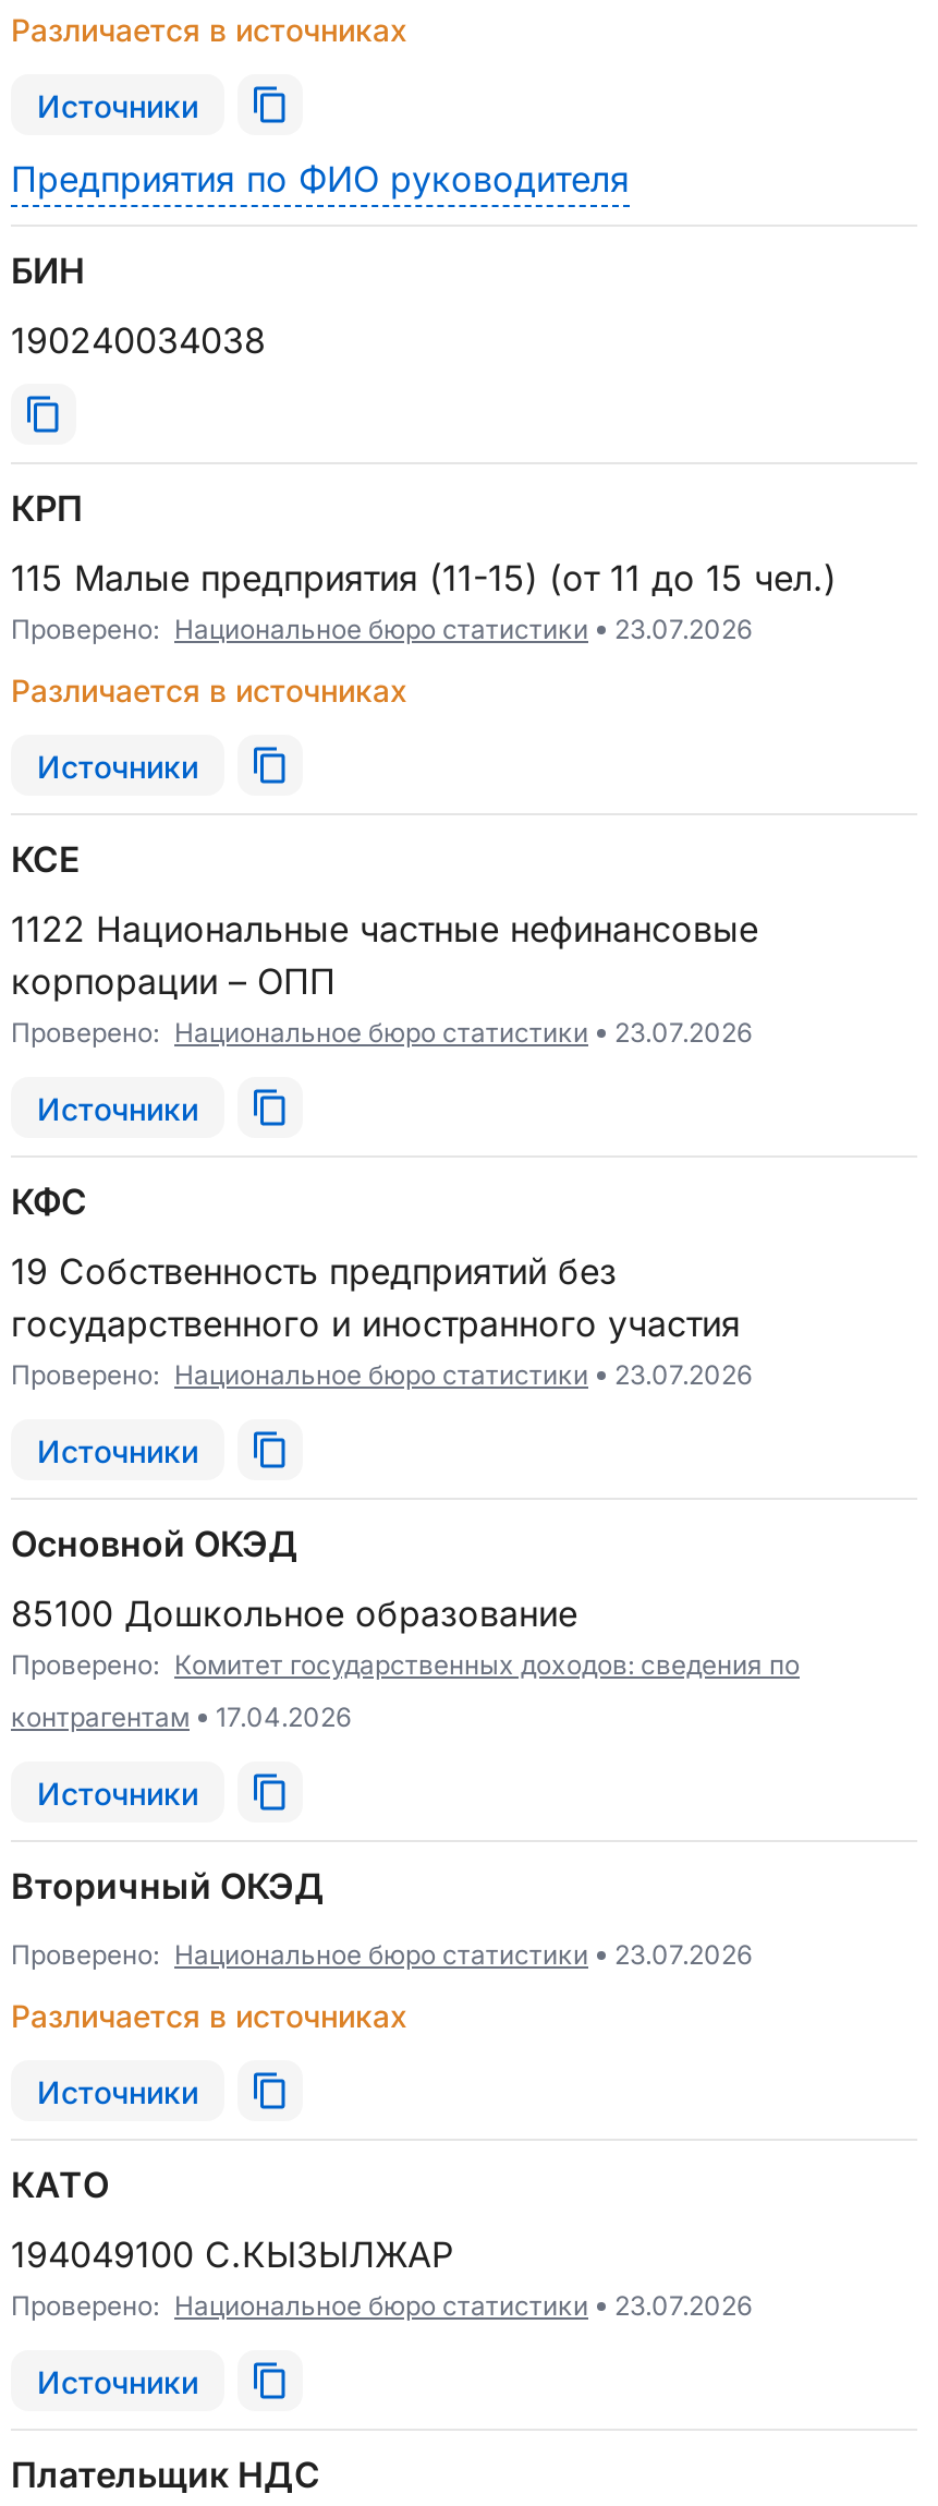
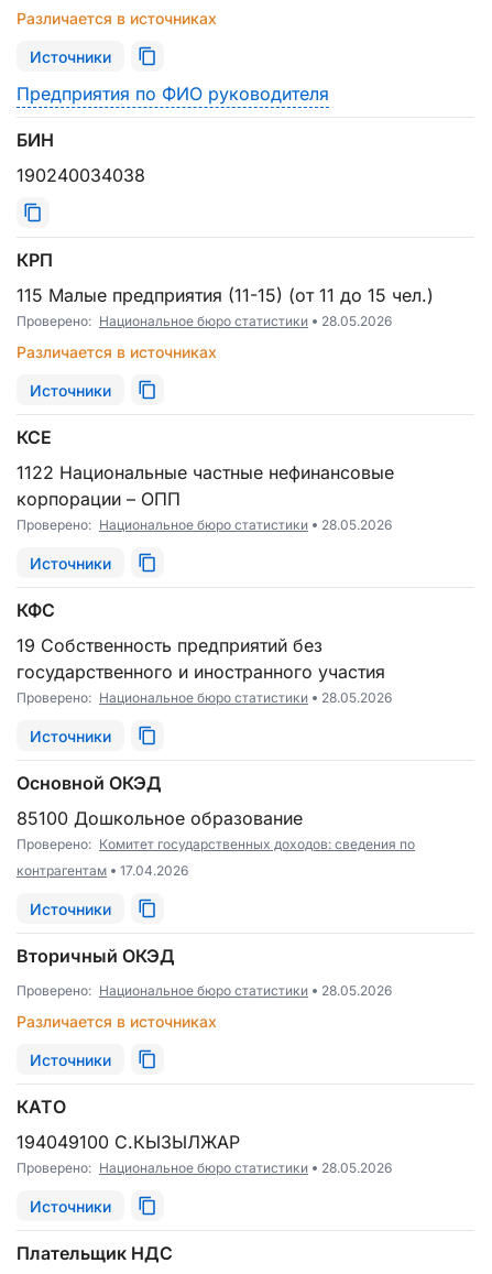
[11,613,752,645] Проверено: Национальное бюро статистики 23.07.2026 -> [17,313,392,329] Проверено: Национальное бюро статистики 28.05.2026
[11,1016,752,1049] Проверено: Национальное бюро статистики 23.07.2026 -> [17,516,392,533] Проверено: Национальное бюро статистики 28.05.2026
[11,1358,752,1391] Проверено: Национальное бюро статистики 23.07.2026 -> [17,689,392,706] Проверено: Национальное бюро статистики 28.05.2026
[11,1938,752,1971] Проверено: Национальное бюро статистики 23.07.2026 -> [17,982,392,999] Проверено: Национальное бюро статистики 28.05.2026
[11,2289,752,2322] Проверено: Национальное бюро статистики 23.07.2026 -> [17,1159,392,1176] Проверено: Национальное бюро статистики 28.05.2026

